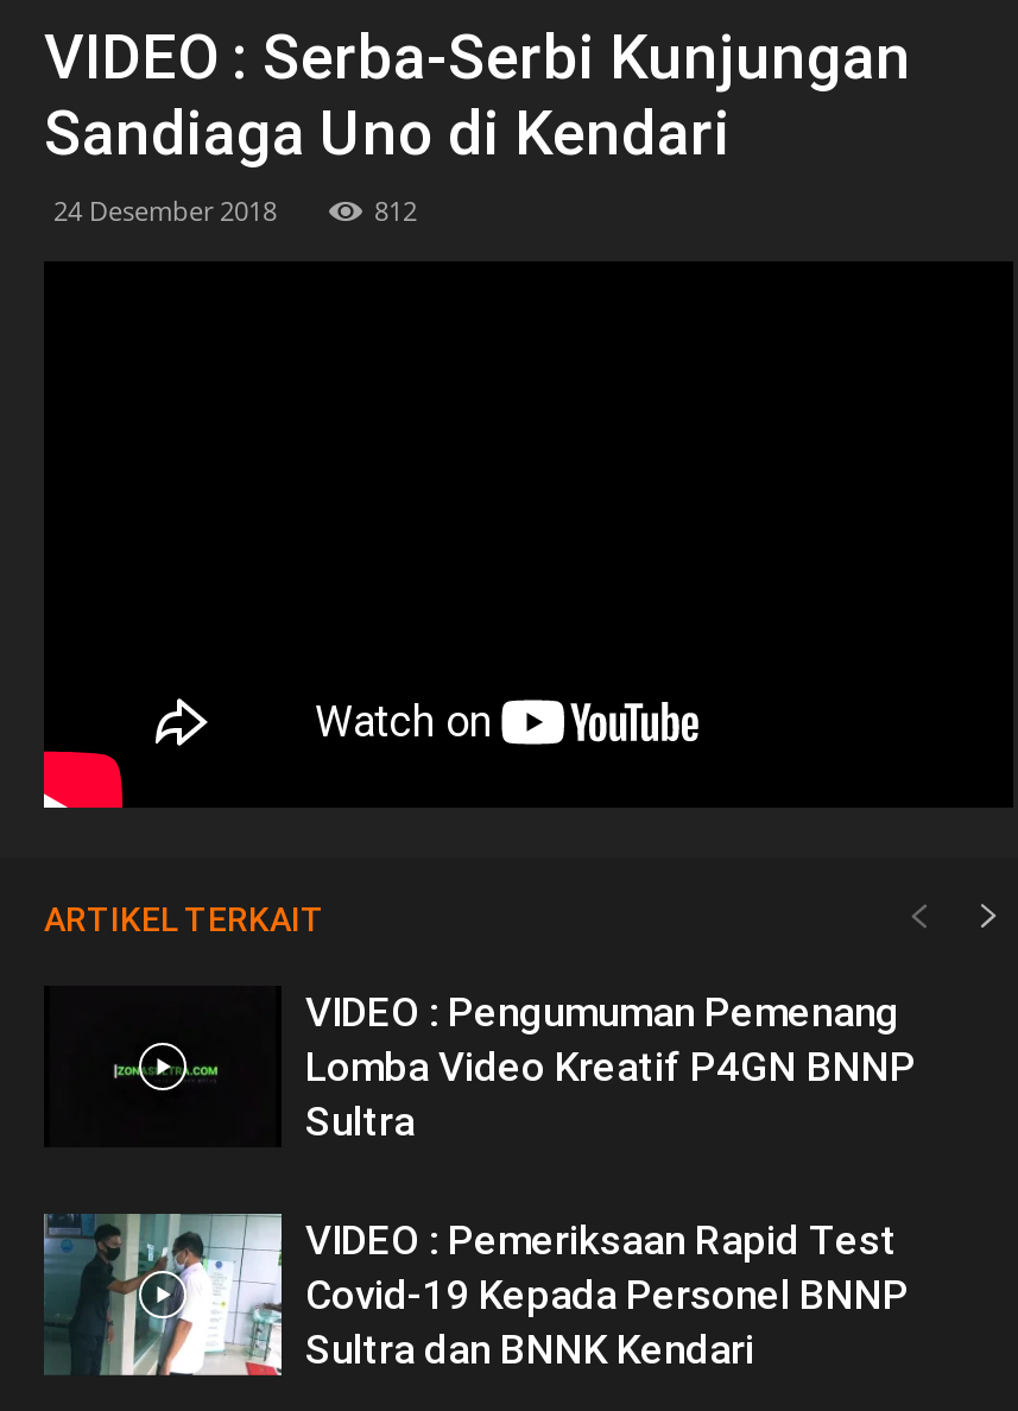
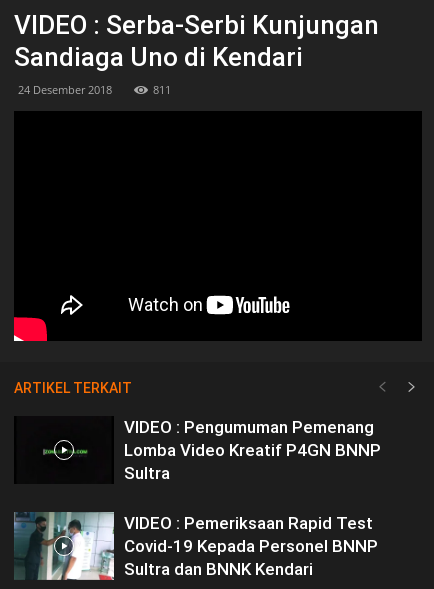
[374,192,417,228] 812 -> [153,82,171,97] 811

